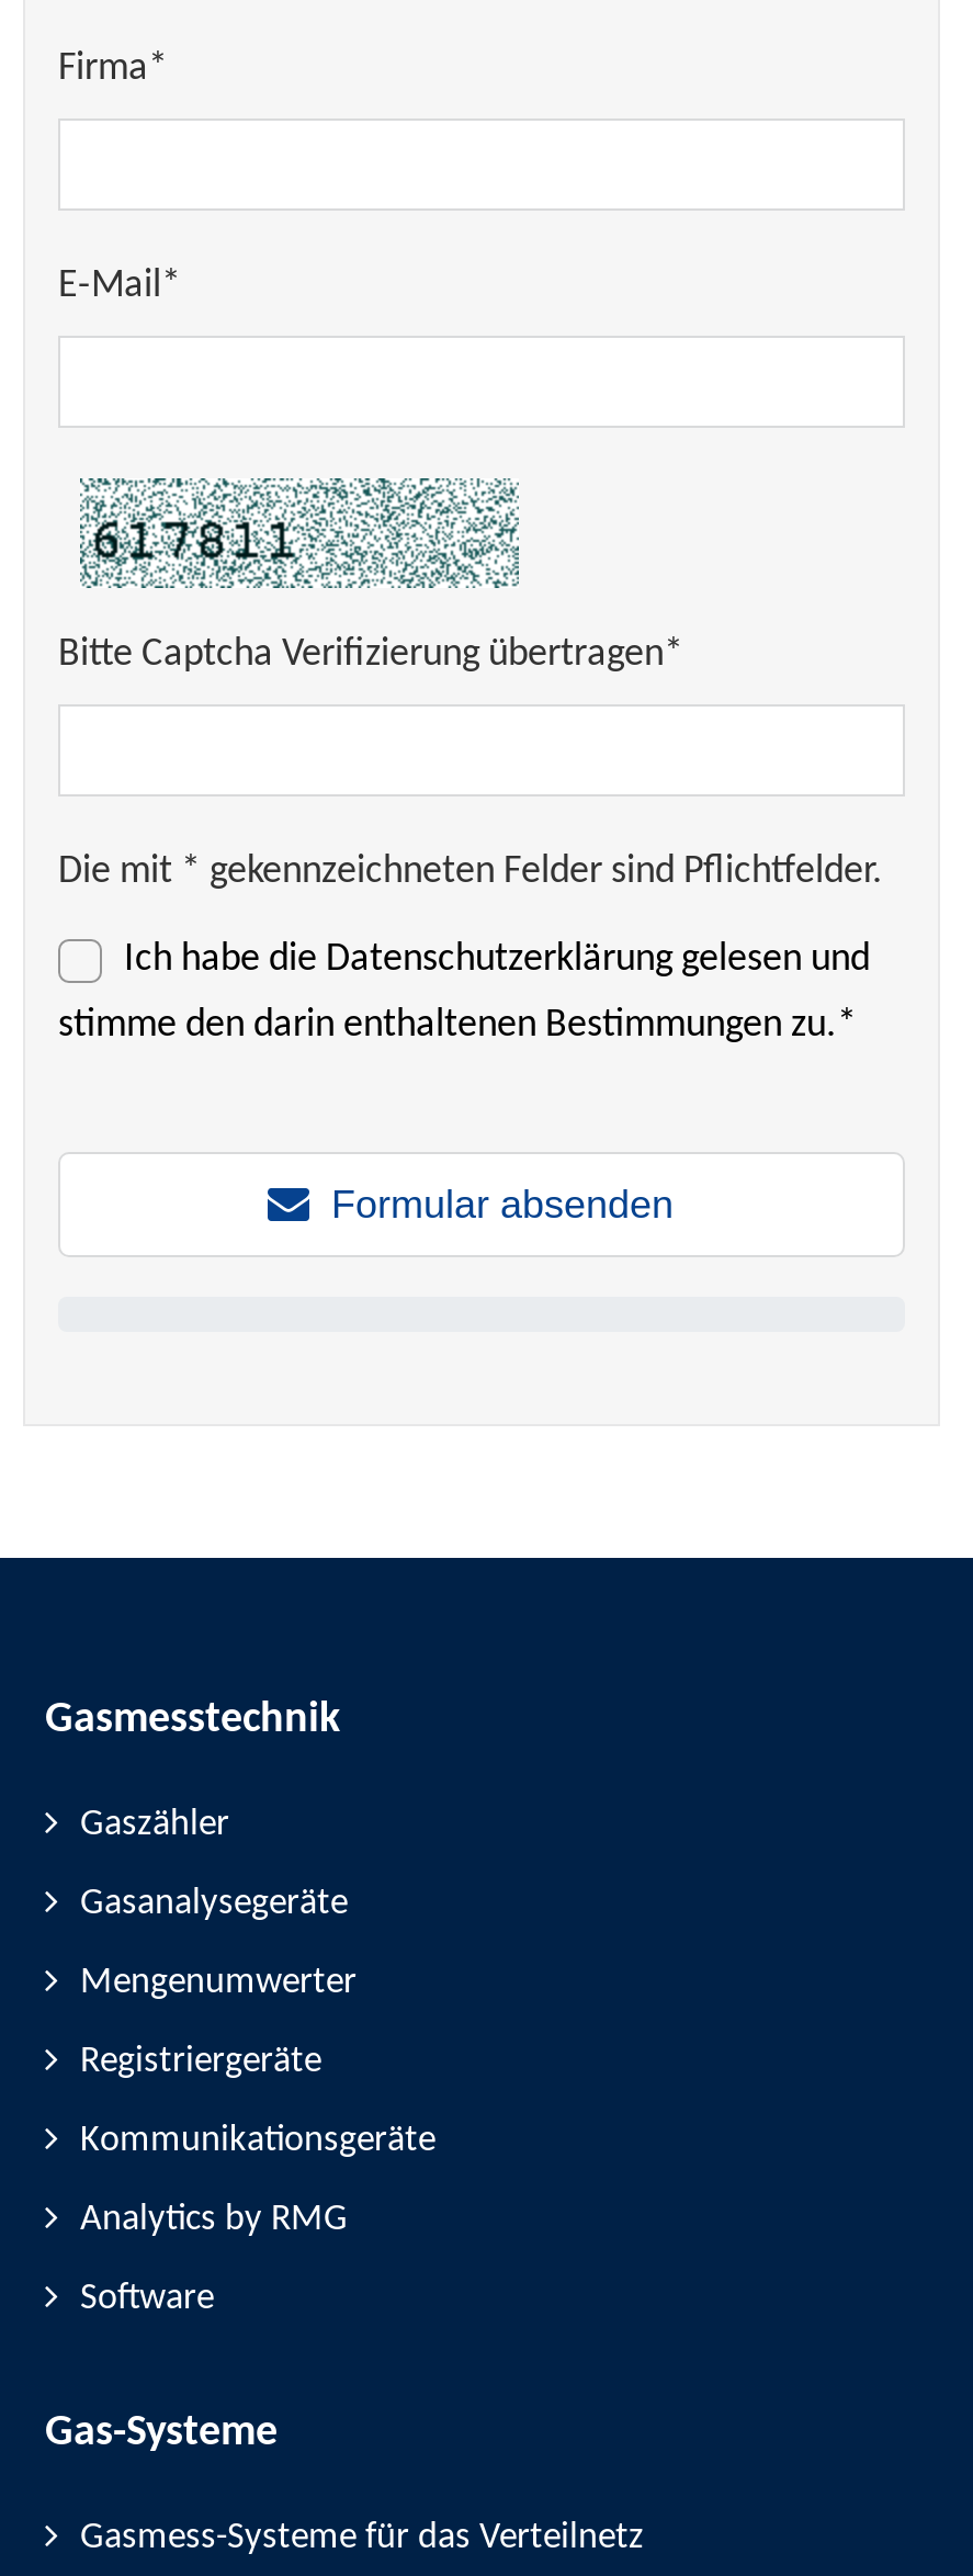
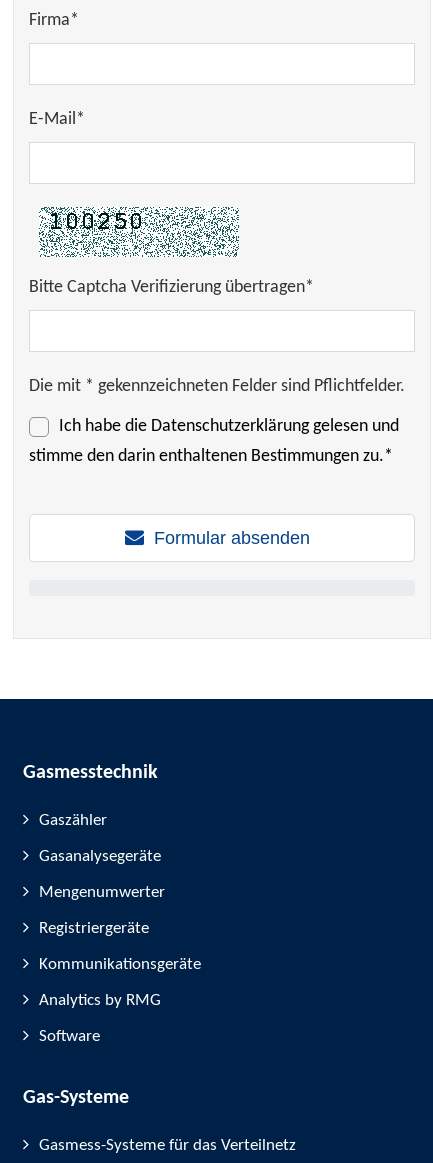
[80,476,517,588] [image] -> [39,206,239,257] [image]

